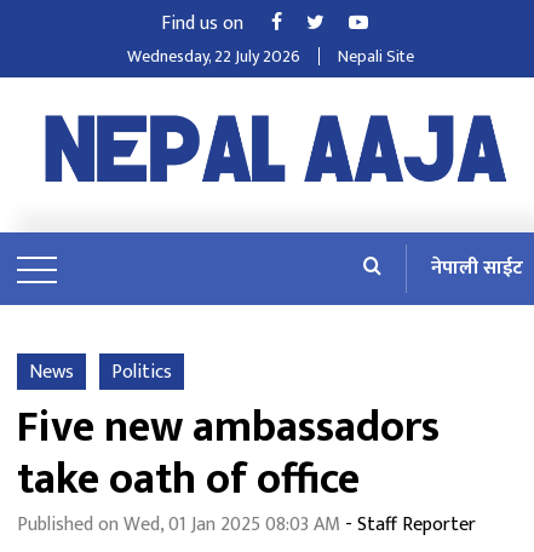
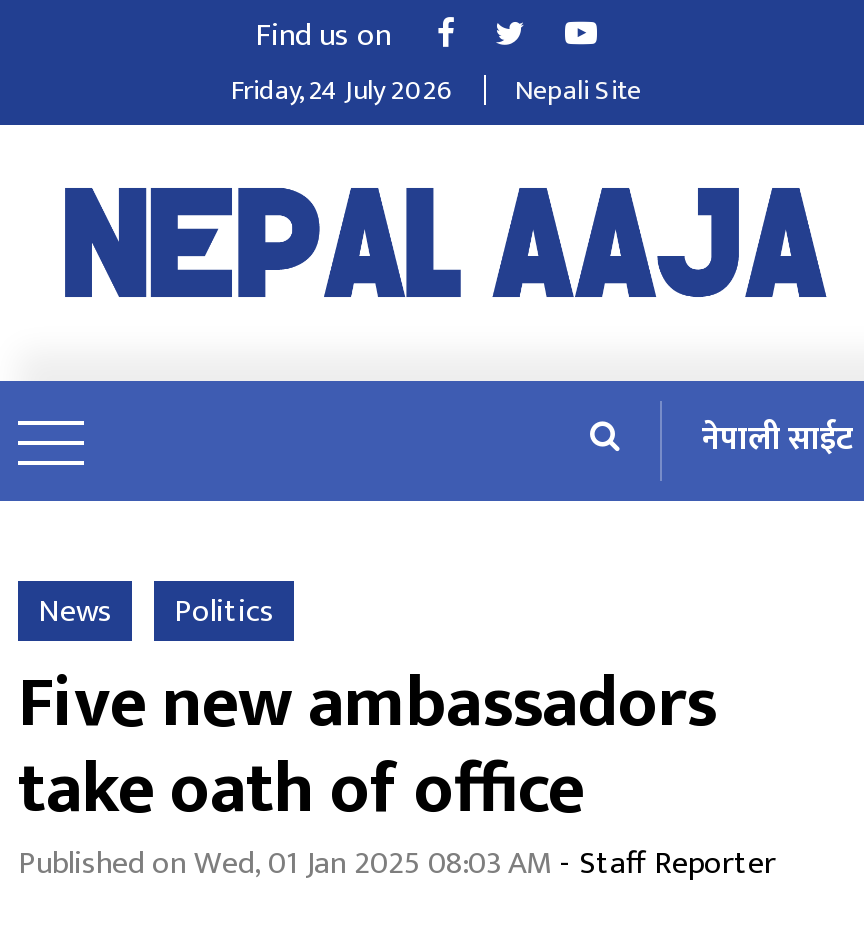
[127,42,300,70] Wednesday, 22 July 2026 -> [231,67,453,113] Friday, 24 July 2026

